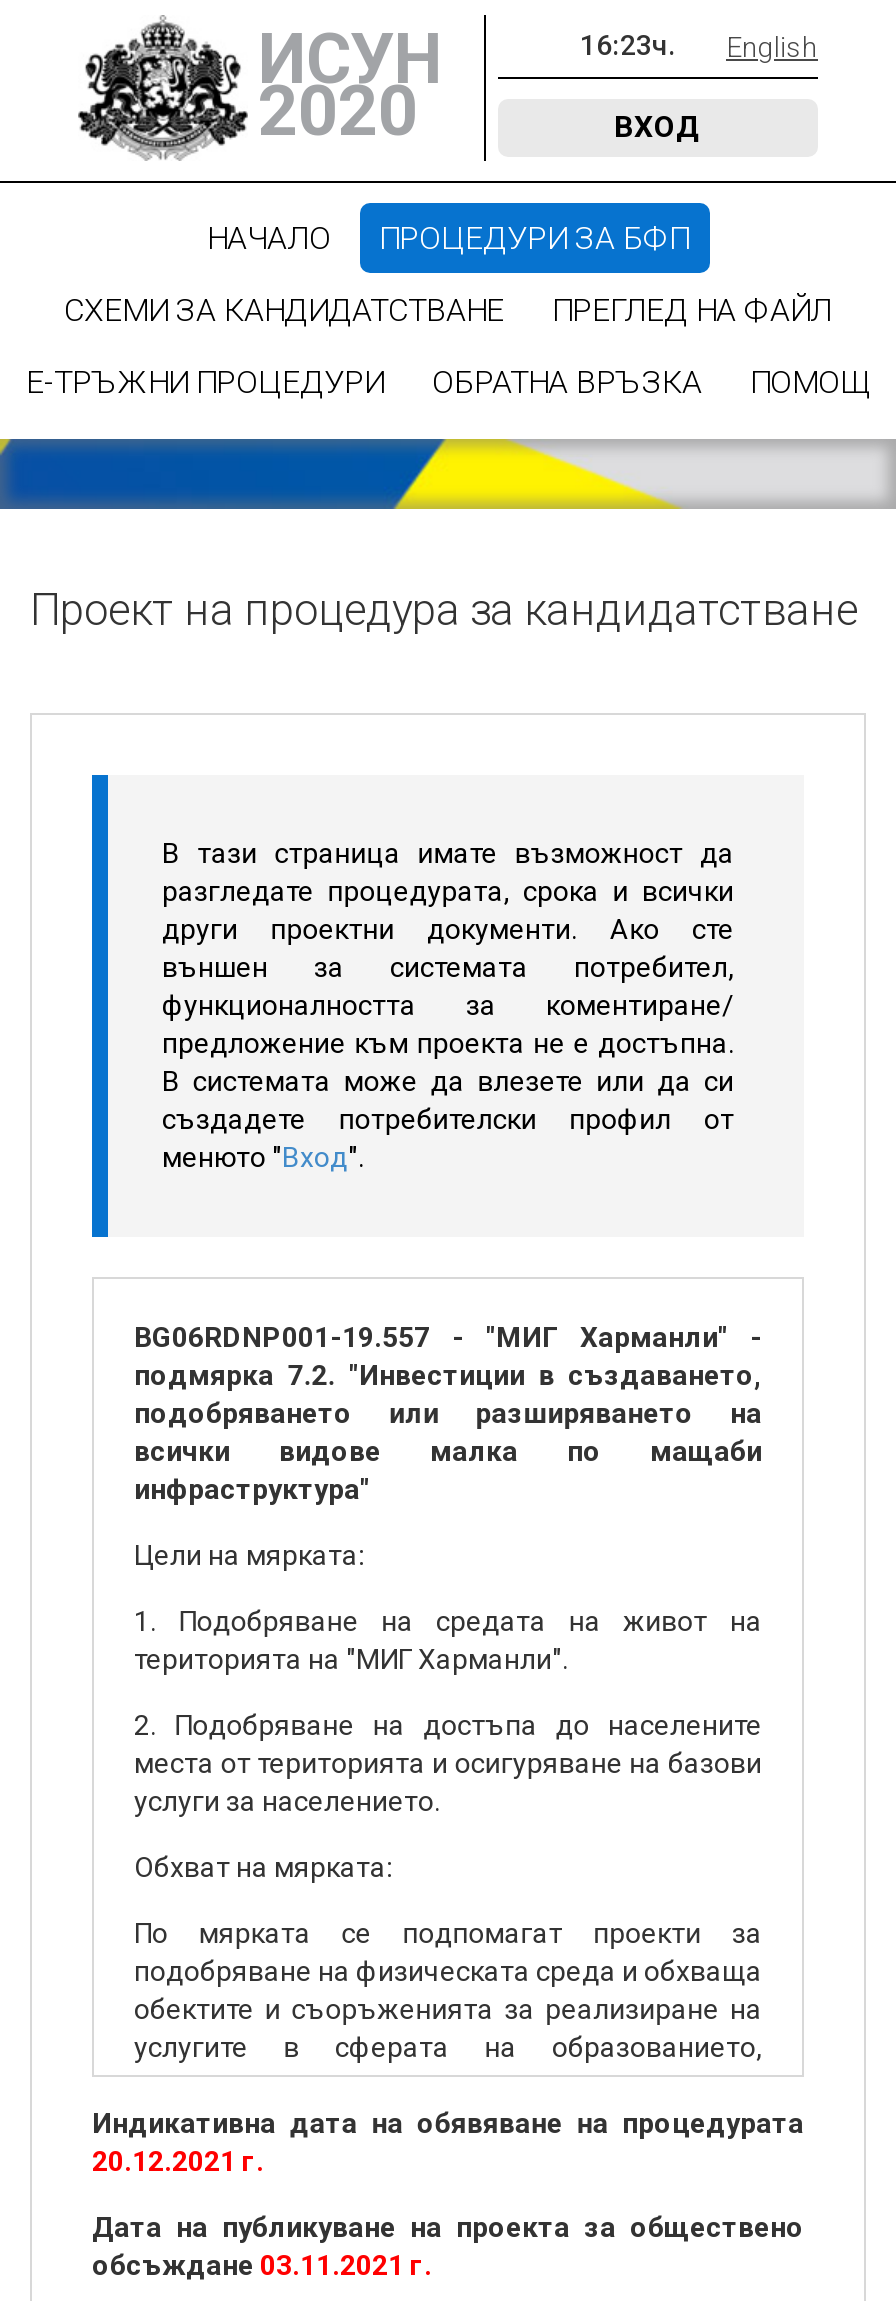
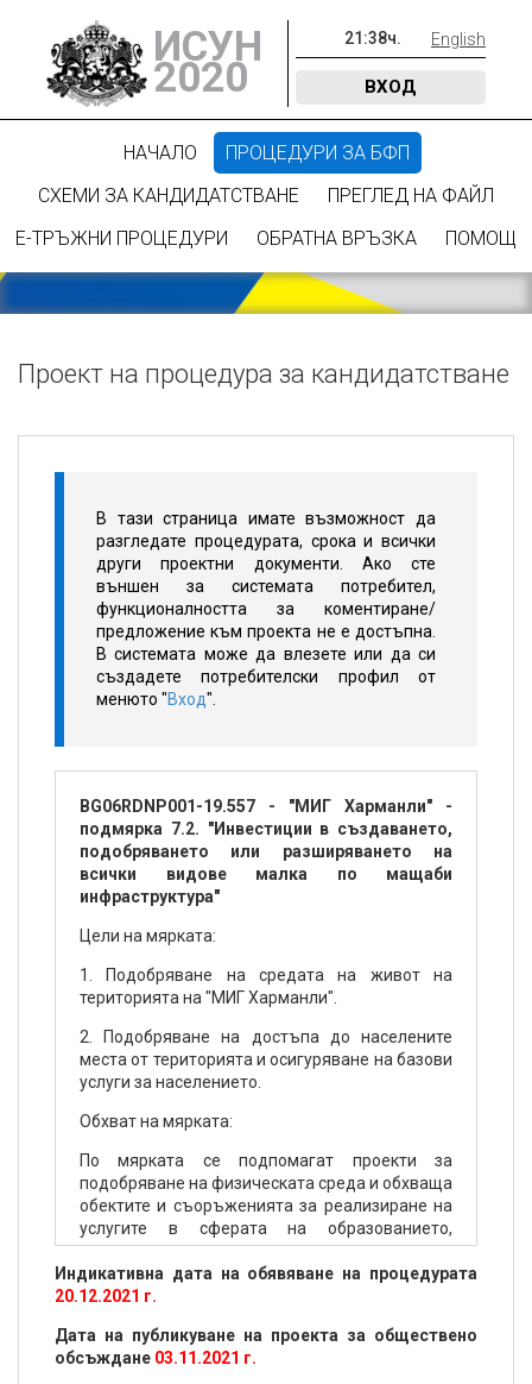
[580,29,818,63] 16:23ч. English -> [344,29,486,49] 21:38ч. English

